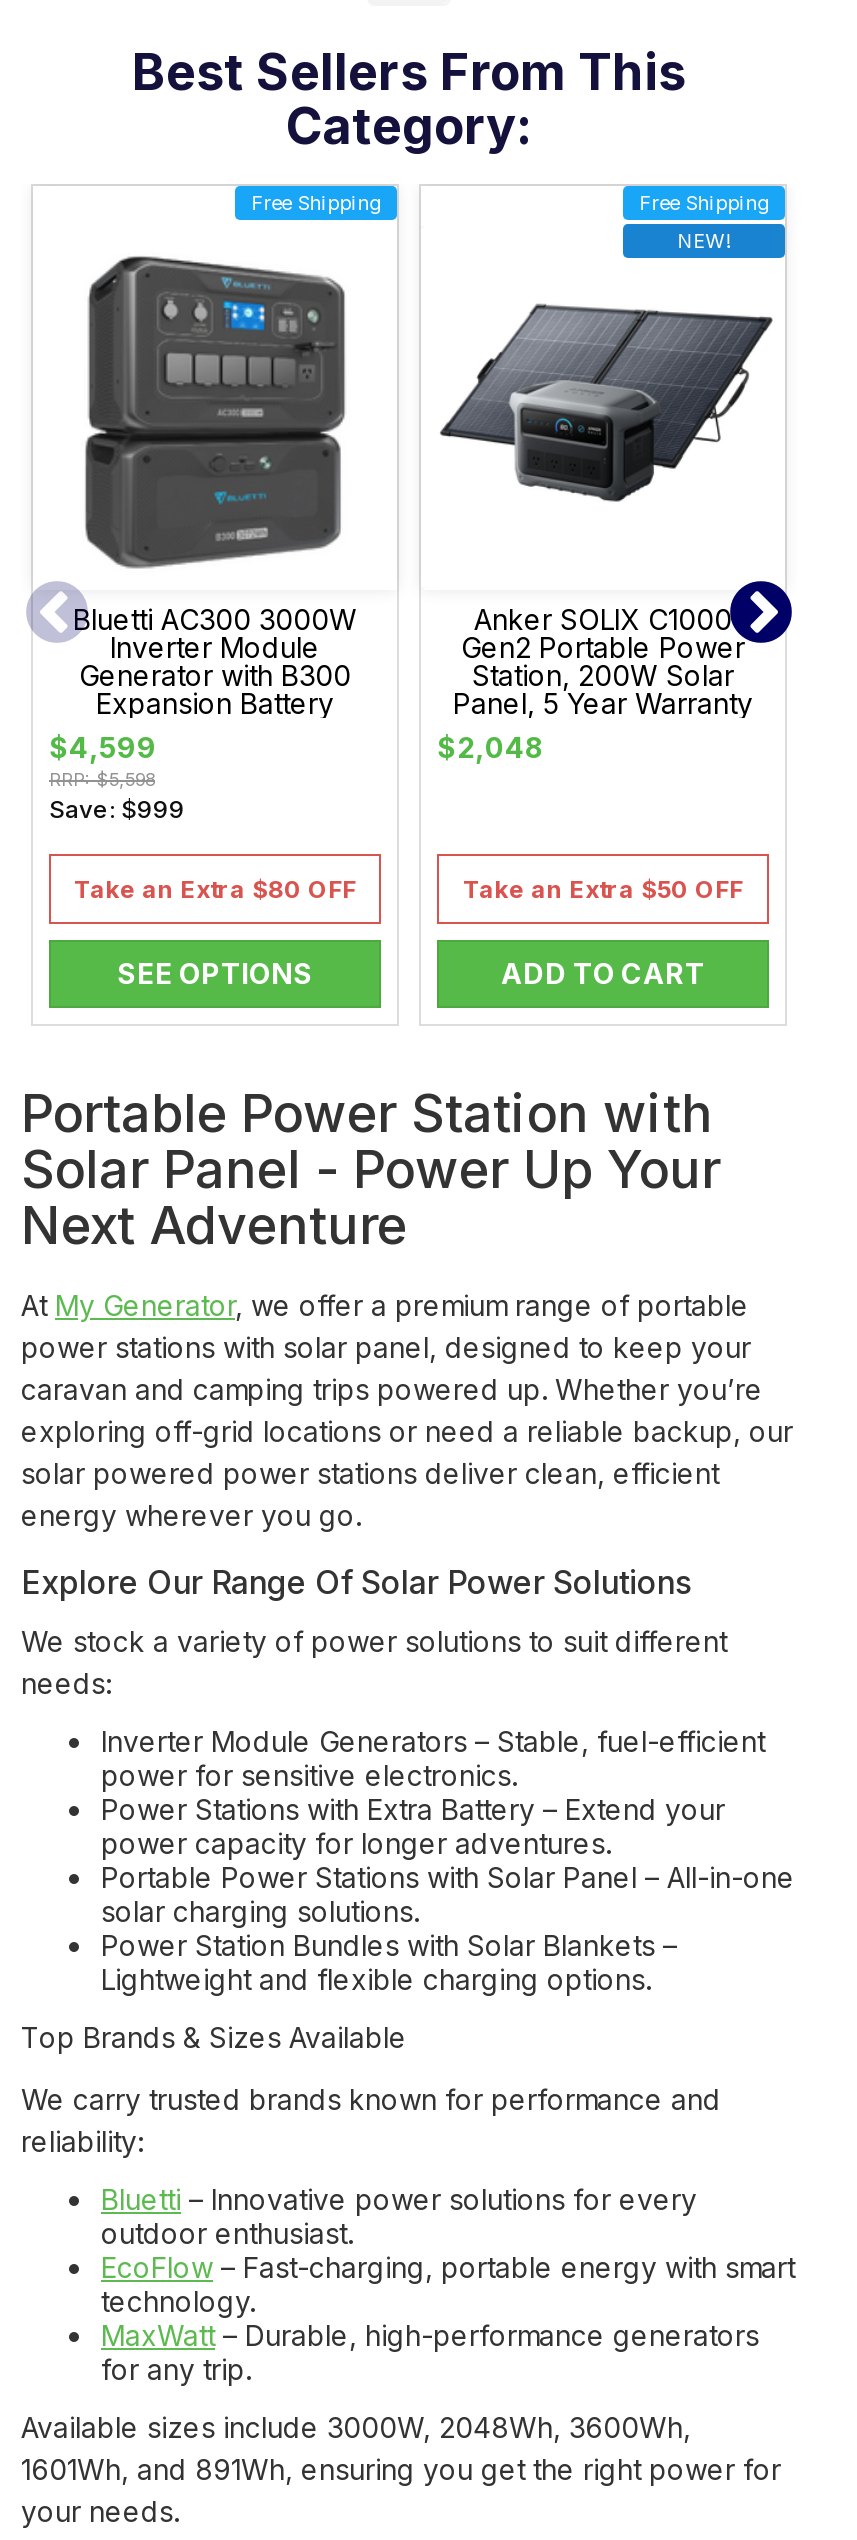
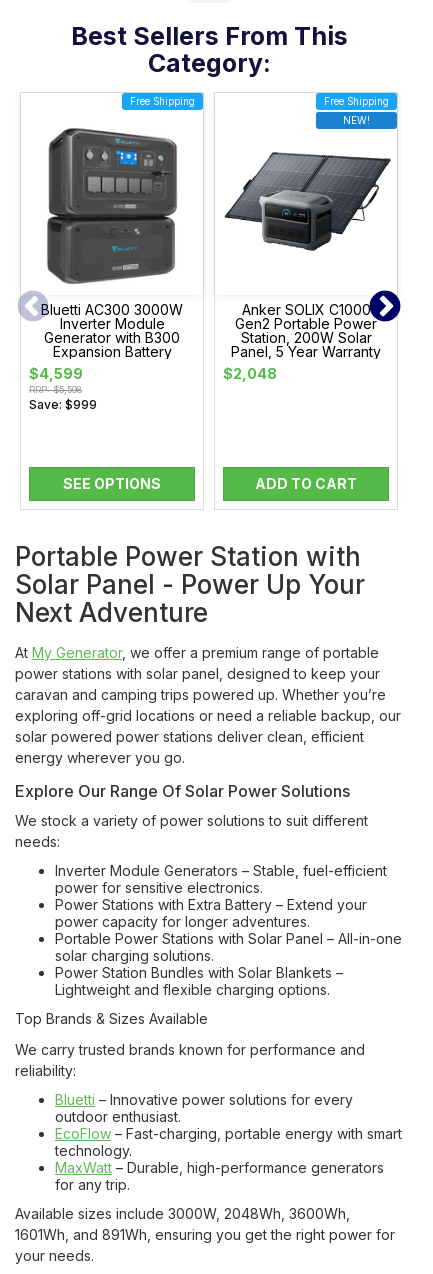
[74,875,356,905] Take an Extra $80 OFF -> none
[463,875,743,905] Take an Extra $50 OFF -> none

